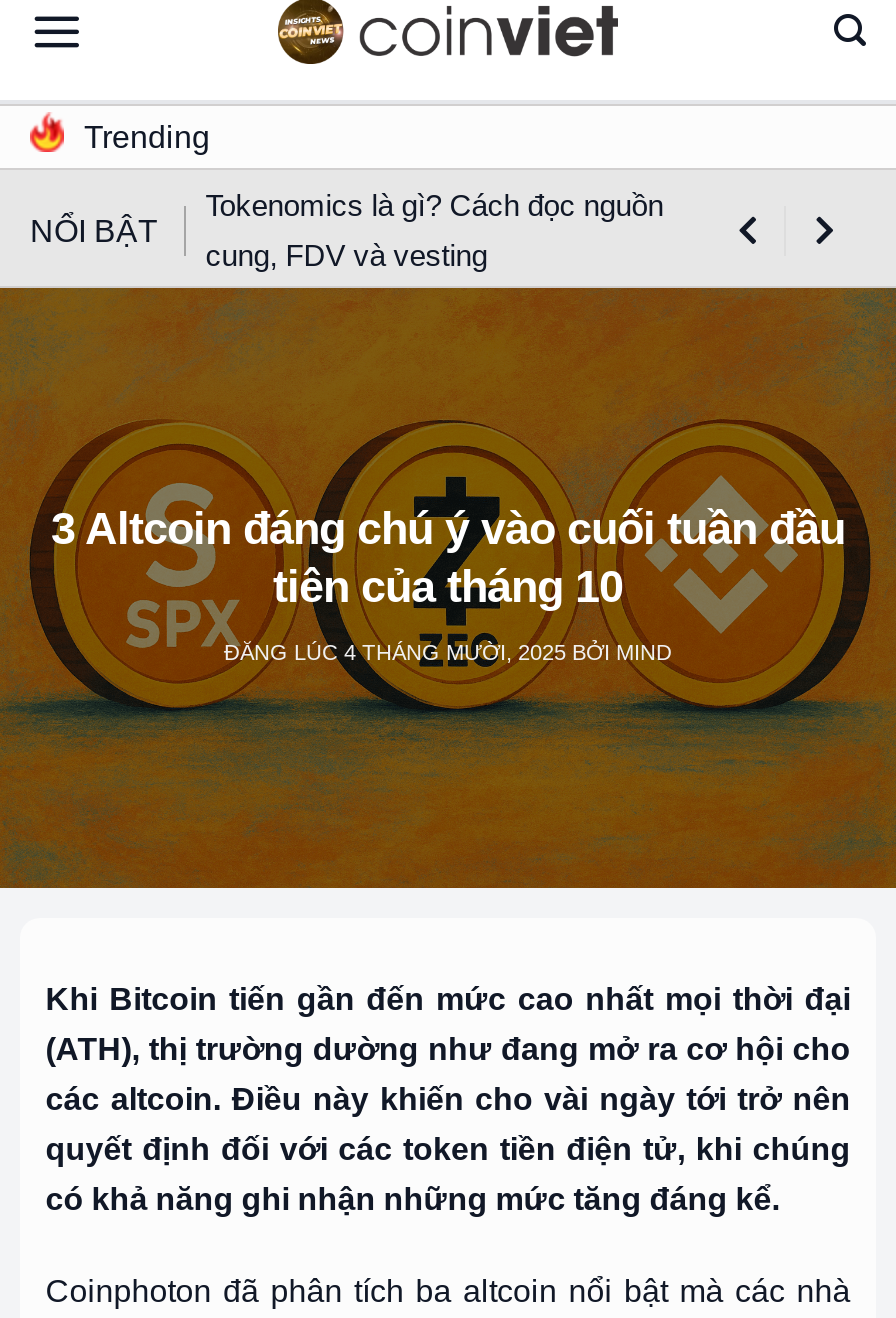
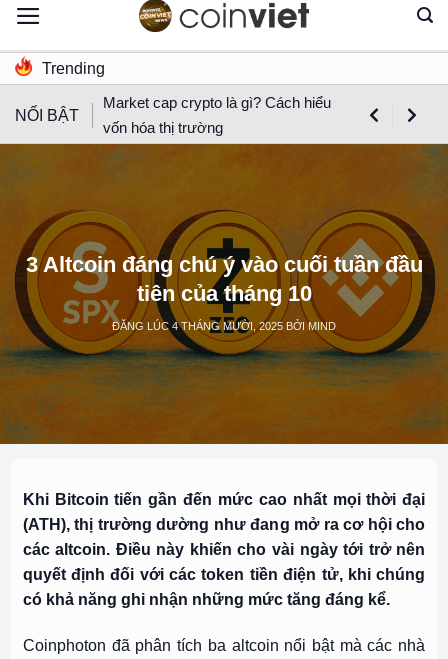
[206,188,664,222] Tokenomics là gì? Cách đọc nguồn -> [103,94,331,111] Market cap crypto là gì? Cách hiểu
[206,238,488,272] cung, FDV và vesting -> [103,119,223,136] vốn hóa thị trường

